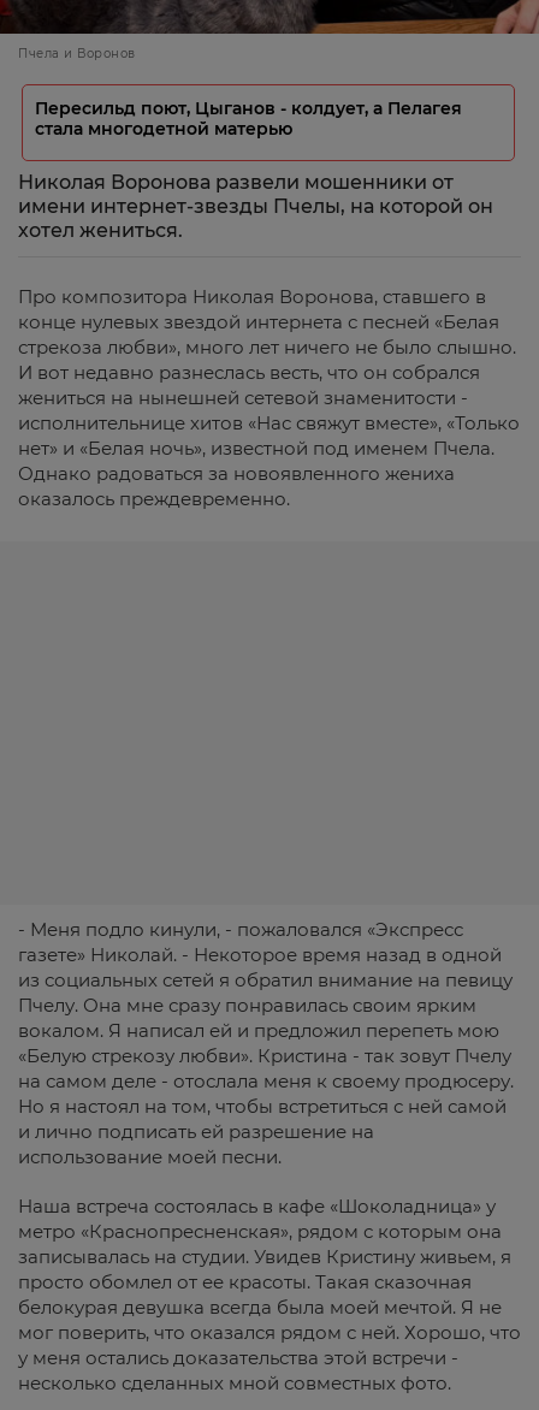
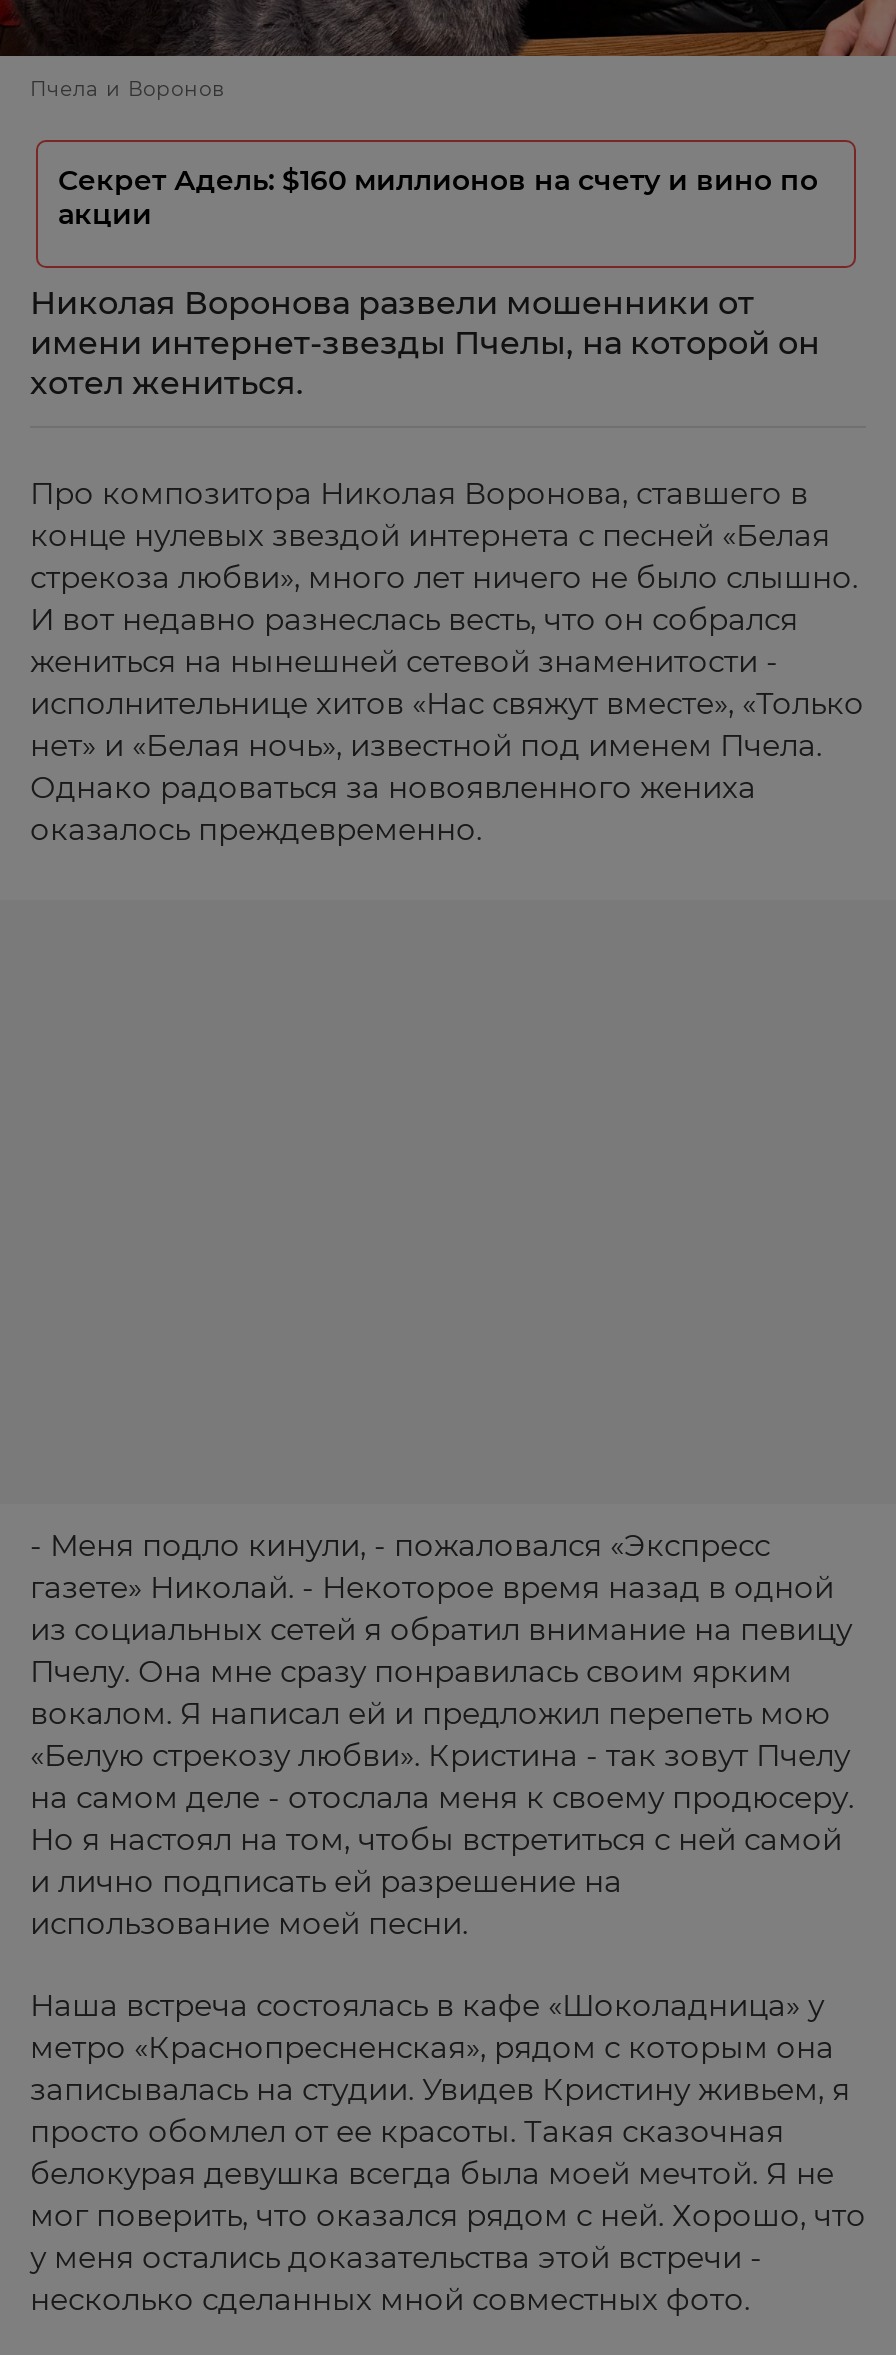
[35,97,462,140] Пересильд поют, Цыганов - колдует, а Пелагея | стала многодетной матерью -> [58,162,818,232] Секрет Адель: $160 миллионов на счету и вино по | акции

